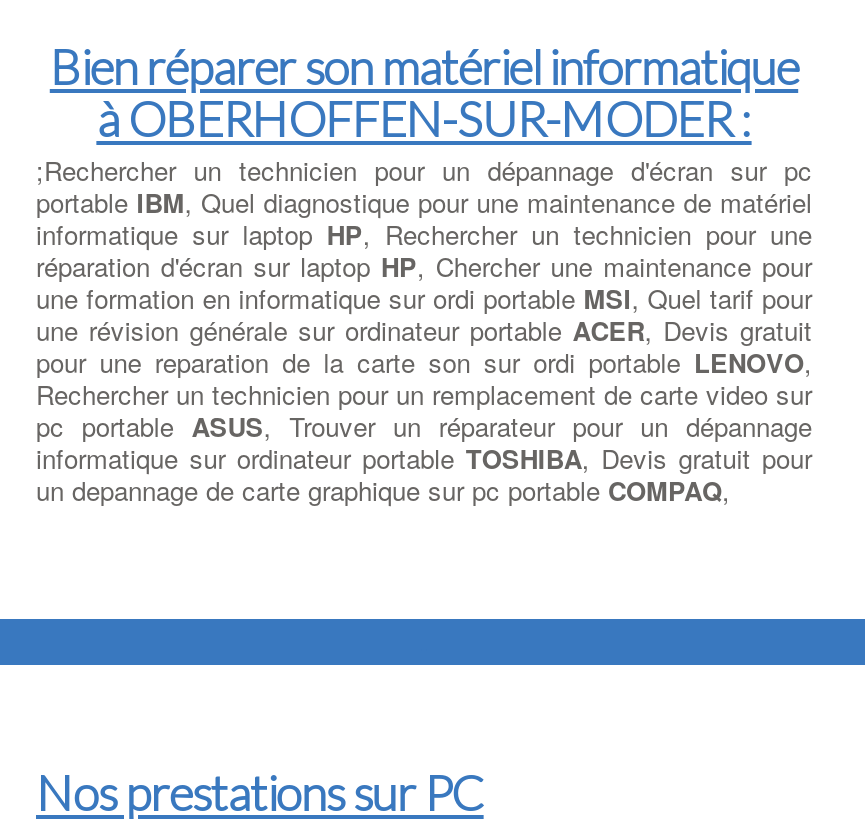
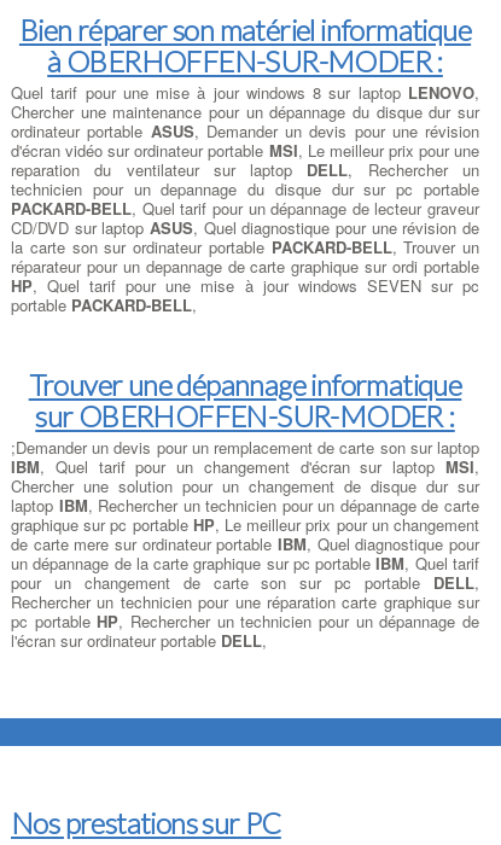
[36,151,812,509] ;Rechercher un technicien pour un dépannage d'écran sur pc | portable IBM, Quel diagnostique pour une maintenance de matériel | informatique sur laptop HP, Rechercher un technicien pour une | réparation d'écran sur laptop HP, Chercher une maintenance pour | une formation en informatique sur ordi portable MSI, Quel tarif pour | une révision générale sur ordinateur portable ACER, Devis gratuit | pour une reparation de la carte son sur ordi portable LENOVO, | Rechercher un technicien pour un remplacement de carte video sur | pc portable ASUS, Trouver un réparateur pour un dépannage | informatique sur ordinateur portable TOSHIBA, Devis gratuit pour | un depannage de carte graphique sur pc portable COMPAQ, -> [11,81,479,652] Quel tarif pour une mise à jour windows 8 sur laptop LENOVO, | Chercher une maintenance pour un dépannage du disque dur sur | ordinateur portable ASUS, Demander un devis pour une révision | d'écran vidéo sur ordinateur portable MSI, Le meilleur prix pour une | reparation du ventilateur sur laptop DELL, Rechercher un | technicien pour un depannage du disque dur sur pc portable | PACKARD-BELL, Quel tarif pour un dépannage de lecteur graveur | CD/DVD sur laptop ASUS, Quel diagnostique pour une révision de | la carte son sur ordinateur portablePACKARD-BELL, Trouver un | réparateur pour un depannage de carte graphique sur ordi portable | HP, Quel tarif pour une mise à jour windows SEVEN sur pc | portable PACKARD-BELL, | Trouver une dépannage informatique | sur OBERHOFFEN-SUR-MODER : | ;Demander un devis pour un remplacement de carte son sur laptop | IBM, Quel tarif pour un changement d'écran sur laptop MSI, | Chercher une solution pour un changement de disque dur sur | laptop IBM, Rechercher un technicien pour un dépannage de carte | graphique sur pc portable HP, Le meilleur prix pour un changement | de carte mere sur ordinateur portable IBM, Quel diagnostique pour | un dépannage de la carte graphique sur pc portable IBM, Quel tarif | pour un changement de carte son sur pc portable DELL, | Rechercher un technicien pour une réparation carte graphique sur | pc portable HP, Rechercher un technicien pour un dépannage de | l'écran sur ordinateur portable DELL,

